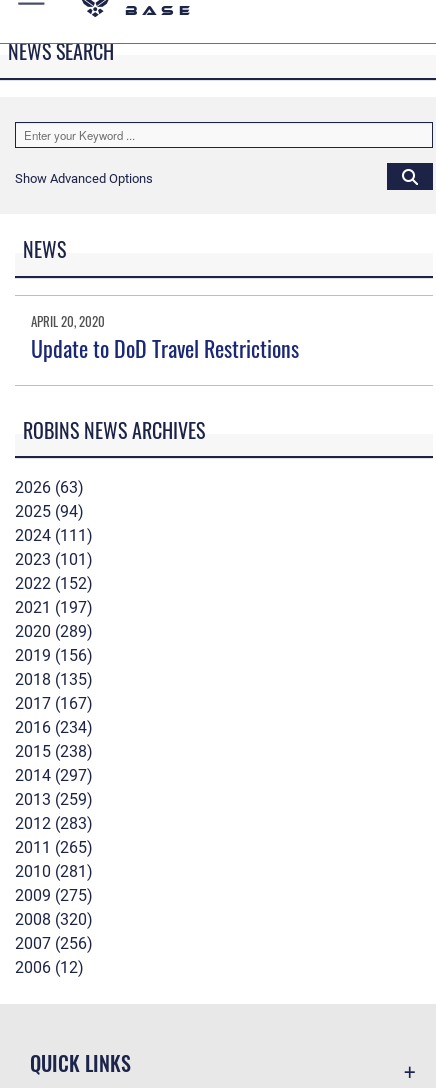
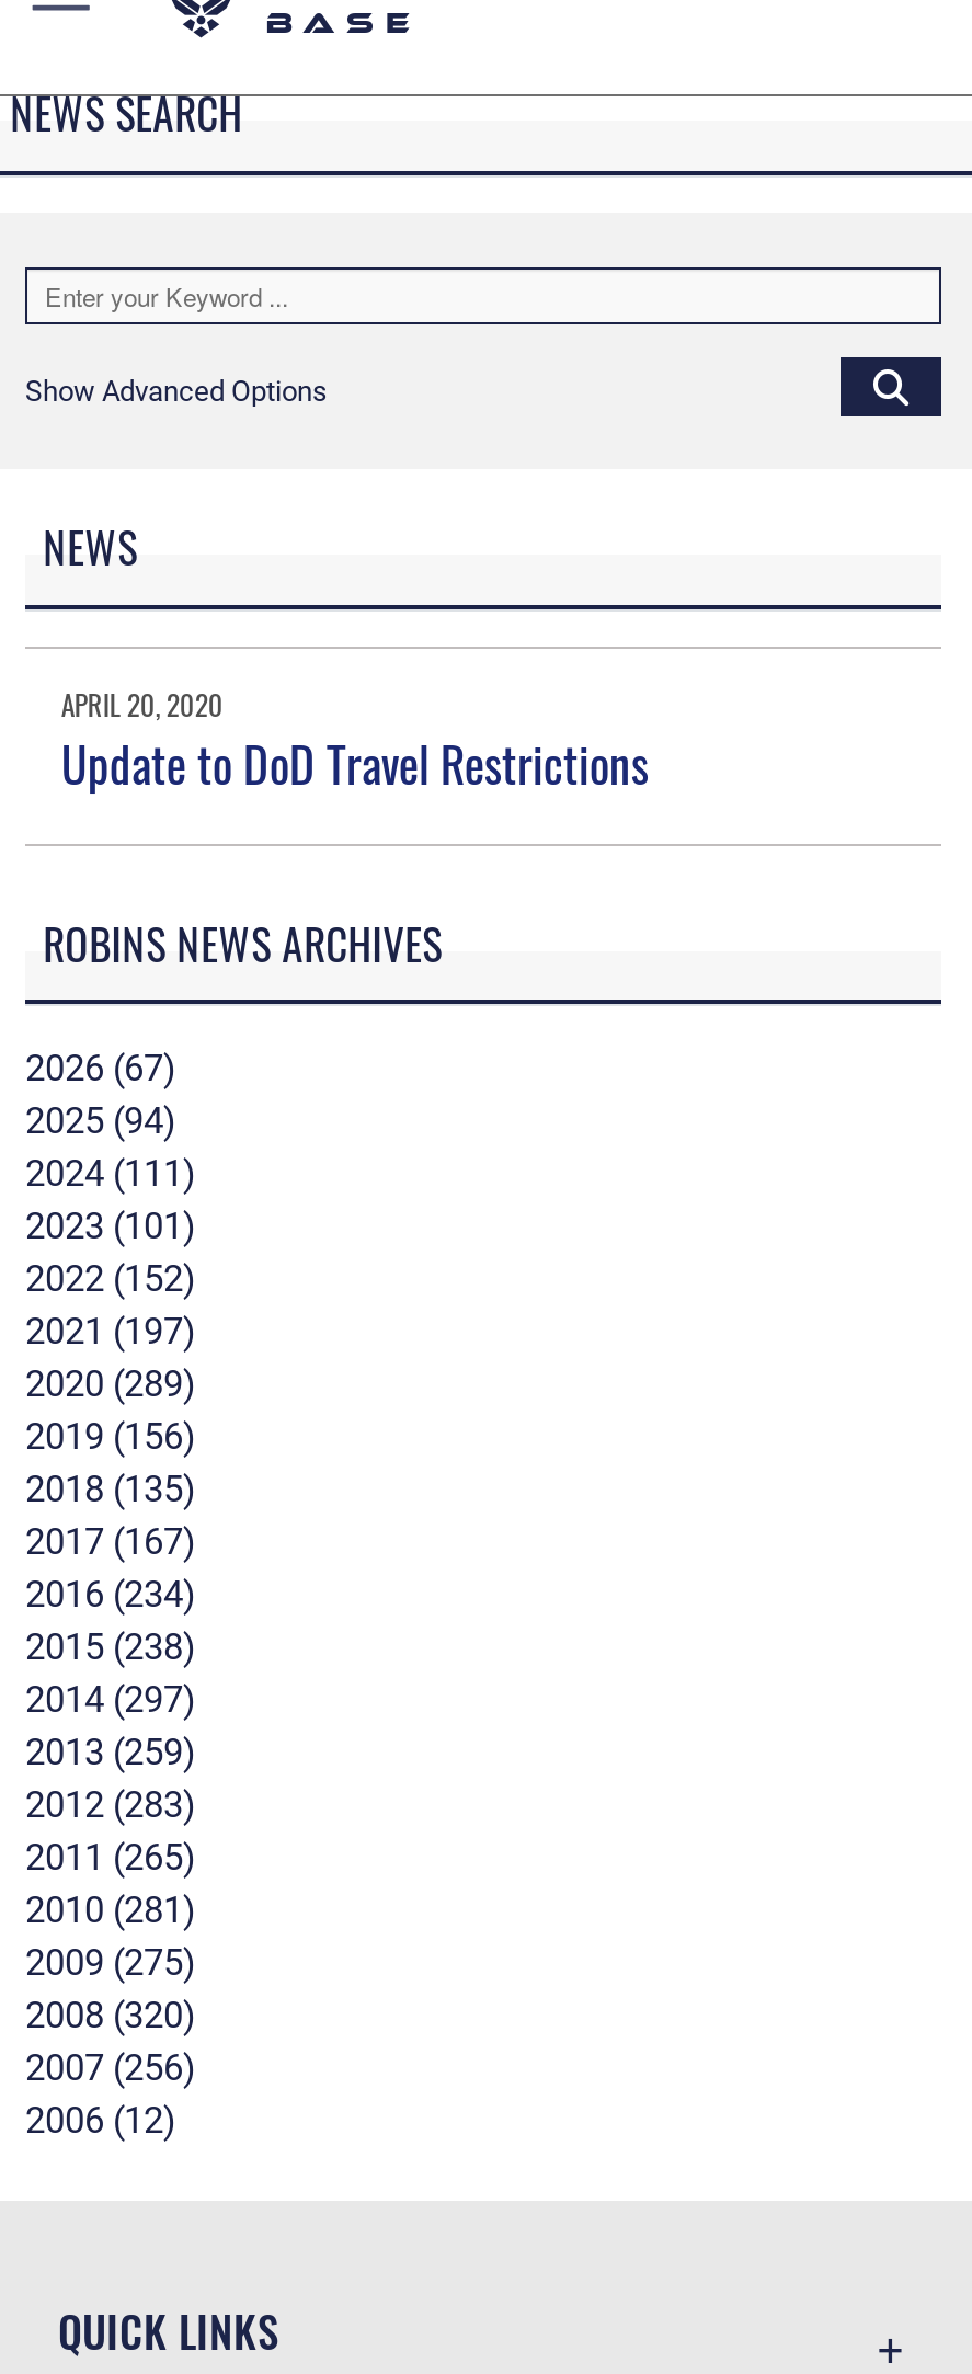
[15,478,84,497] 2026 (63) -> [25,1047,176,1089] 2026 (67)

